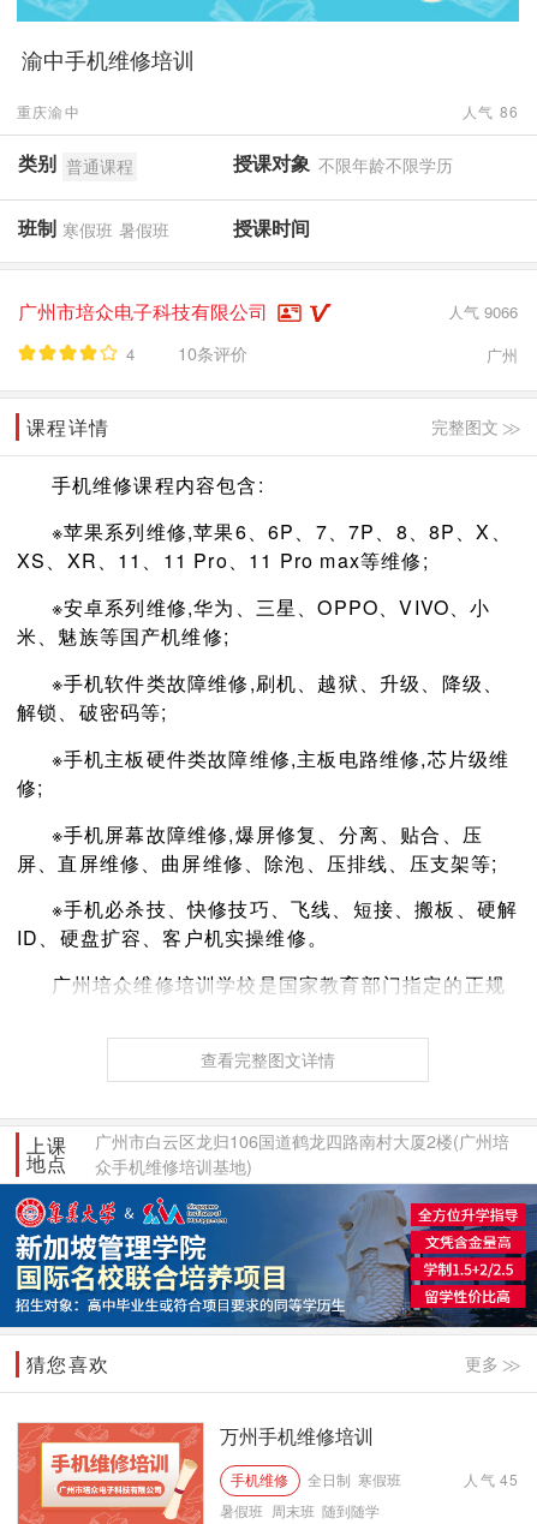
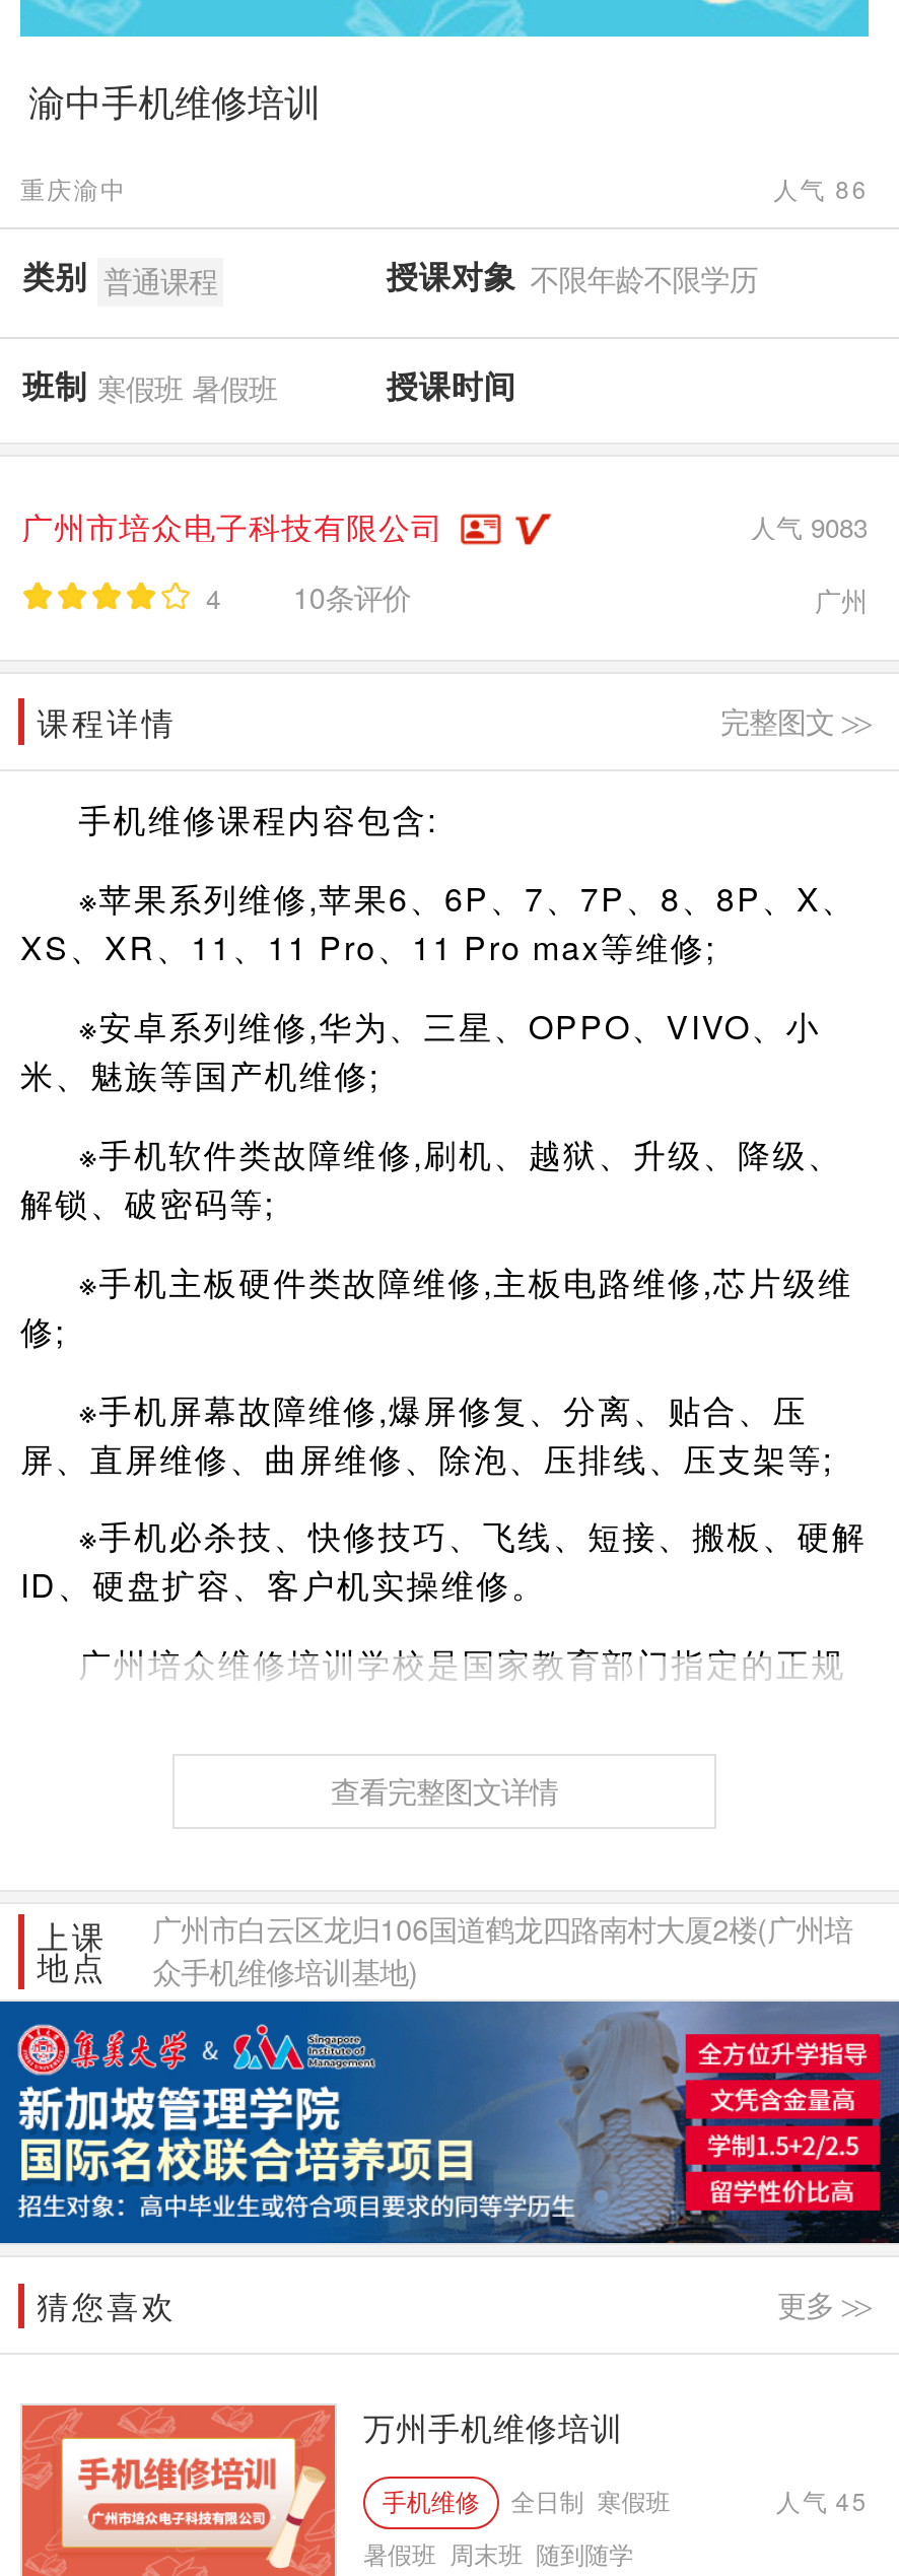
[449,300,518,323] 人气 9066 -> [750,507,868,546] 人气 9083

